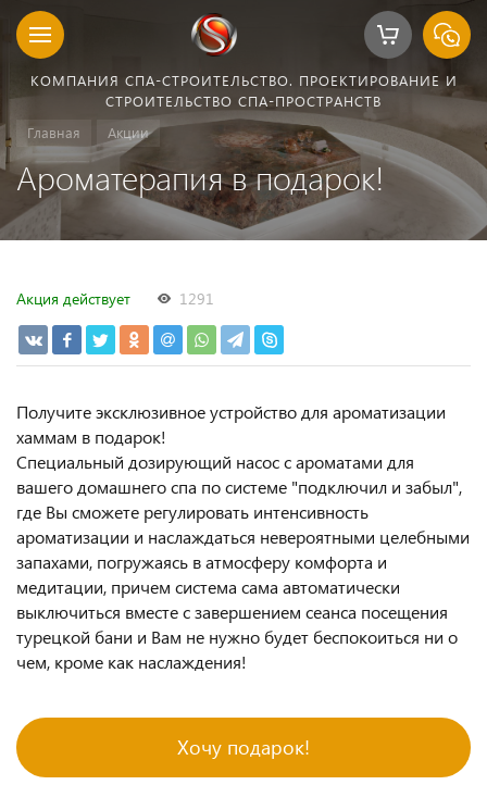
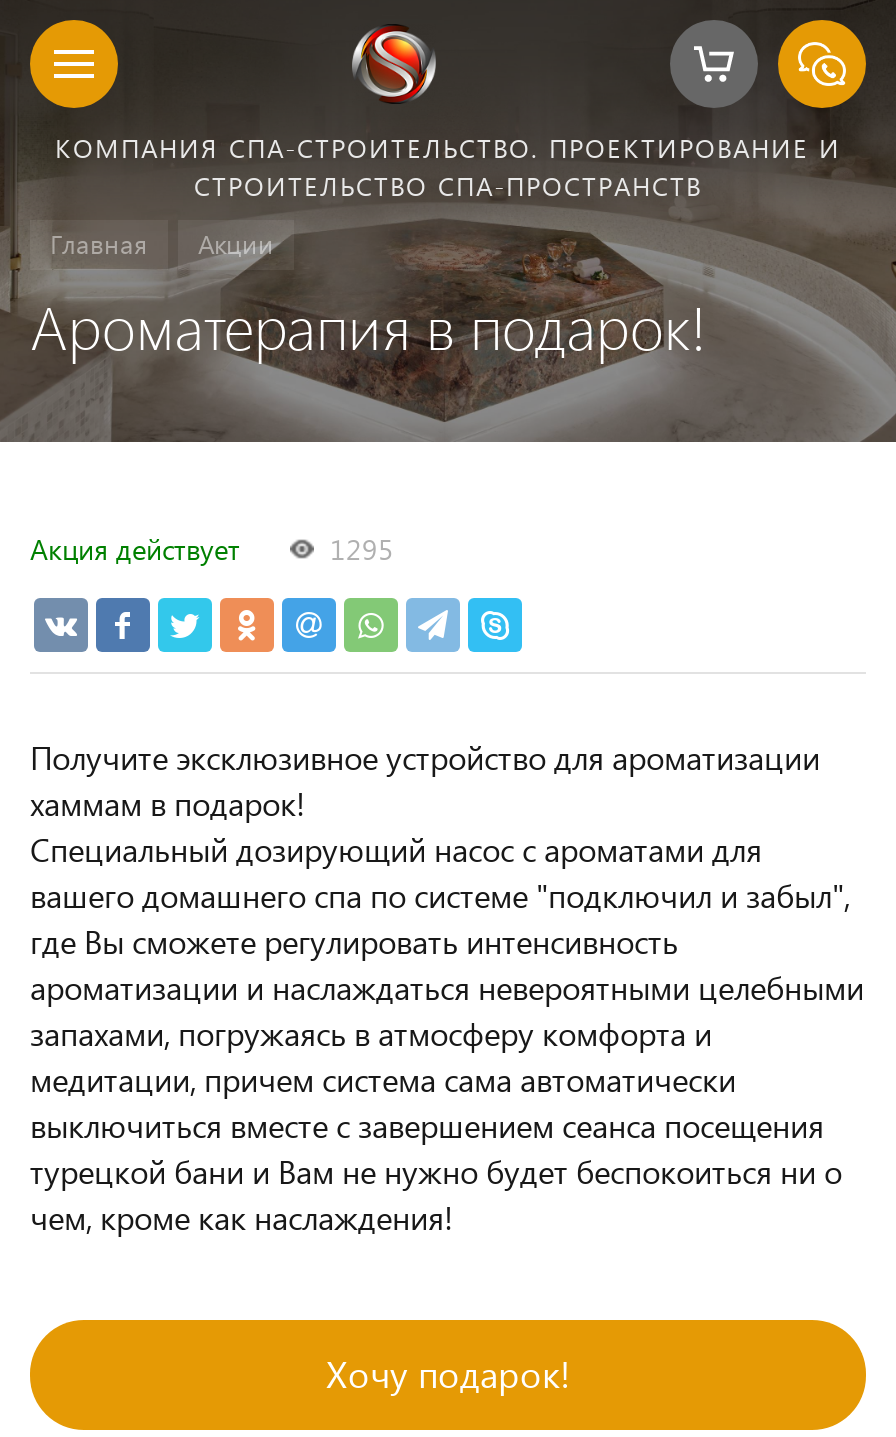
[179,288,214,309] 1291 -> [330,530,394,568] 1295

